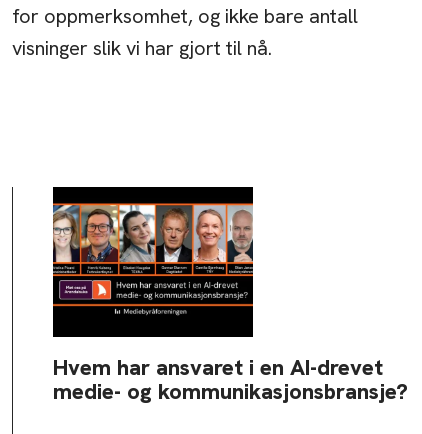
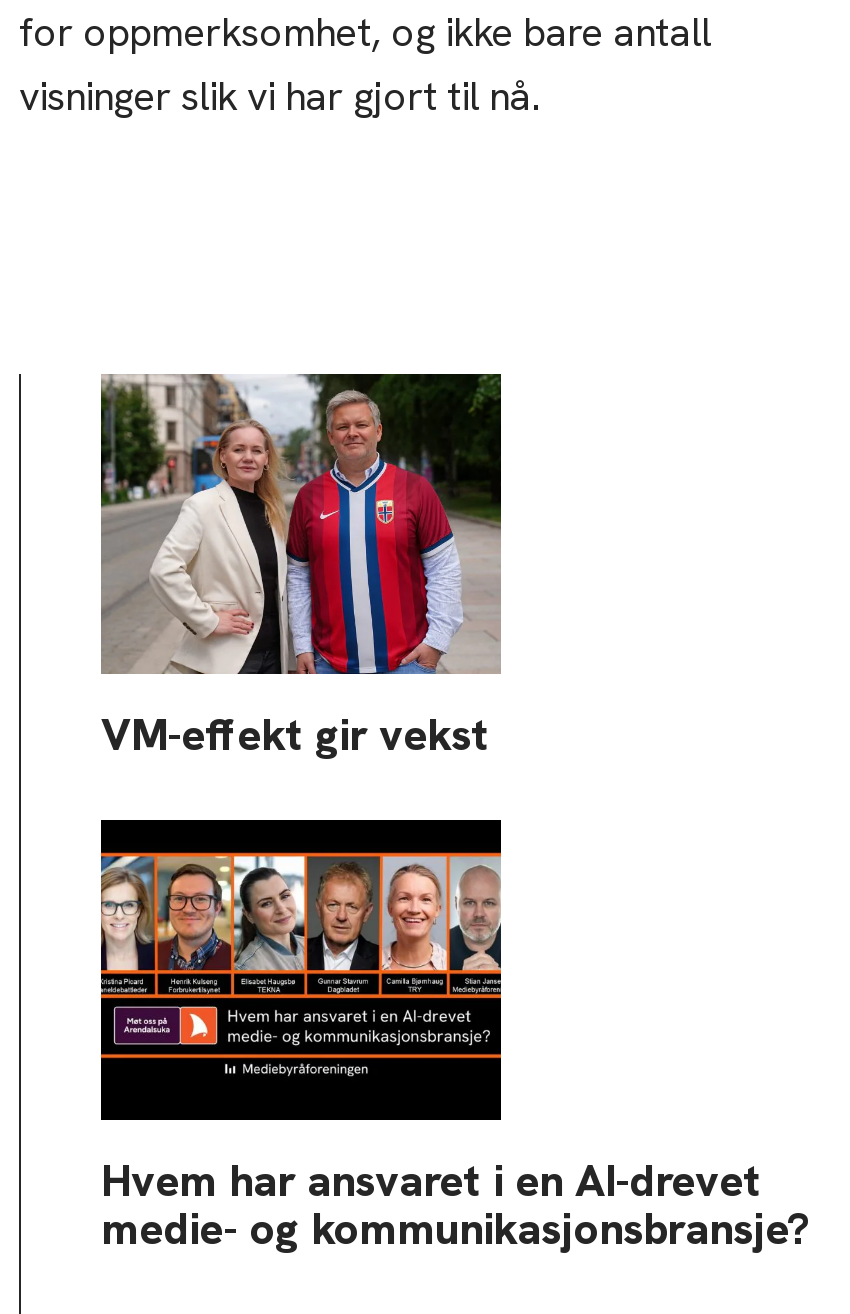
none -> [99,372,503,764] [image] | VM-effekt gir vekst

